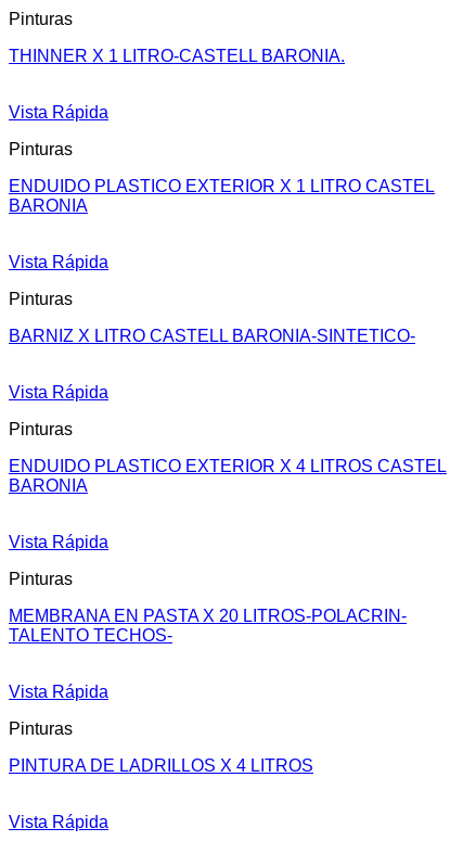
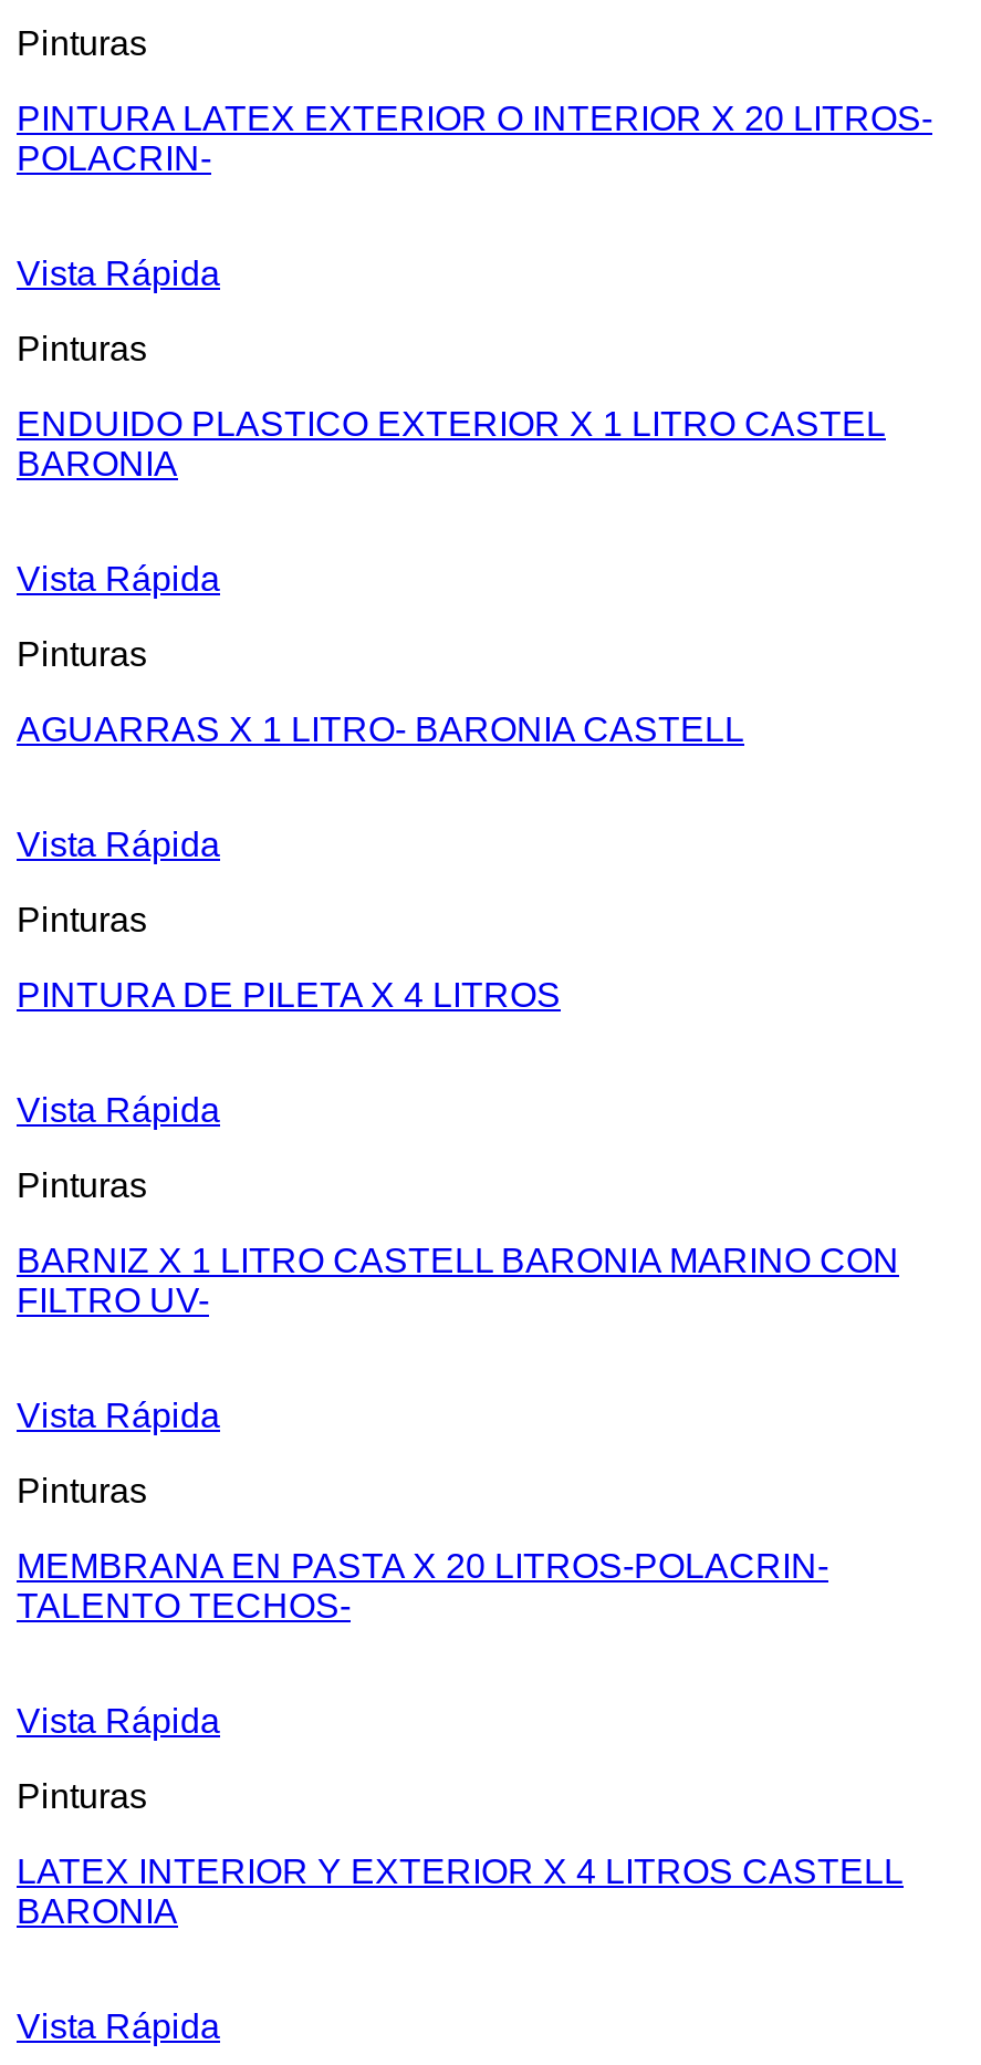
[9,47,345,65] THINNER X 1 LITRO-CASTELL BARONIA. -> [17,100,932,178] PINTURA LATEX EXTERIOR O INTERIOR X 20 LITROS- | POLACRIN-
[9,327,415,345] BARNIZ X LITRO CASTELL BARONIA-SINTETICO- -> [17,711,744,749] AGUARRAS X 1 LITRO- BARONIA CASTELL
[9,457,447,495] ENDUIDO PLASTICO EXTERIOR X 4 LITROS CASTEL | BARONIA -> [17,977,899,1320] PINTURA DE PILETA X 4 LITROS | Vista Rápida | Pinturas | BARNIZ X 1 LITRO CASTELL BARONIA MARINO CON | FILTRO UV-
[9,757,313,775] PINTURA DE LADRILLOS X 4 LITROS -> [17,1853,904,1930] LATEX INTERIOR Y EXTERIOR X 4 LITROS CASTELL | BARONIA

